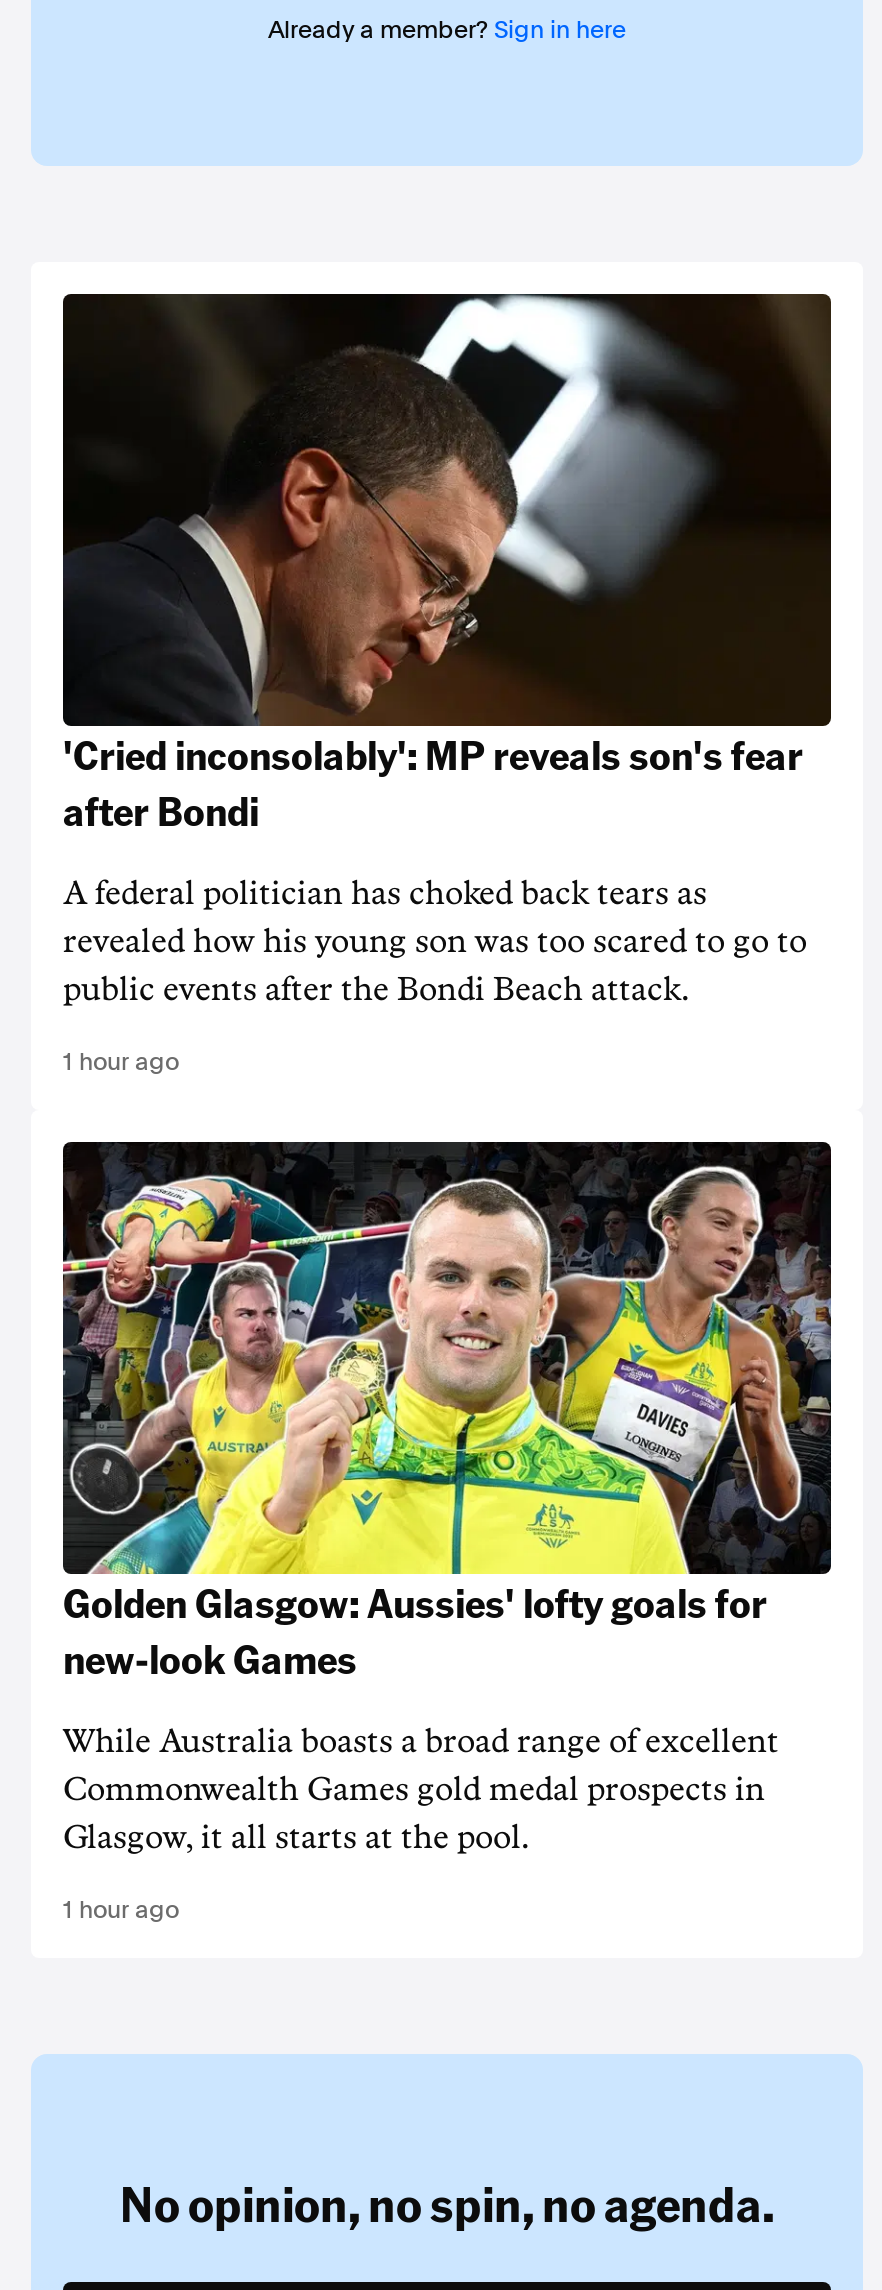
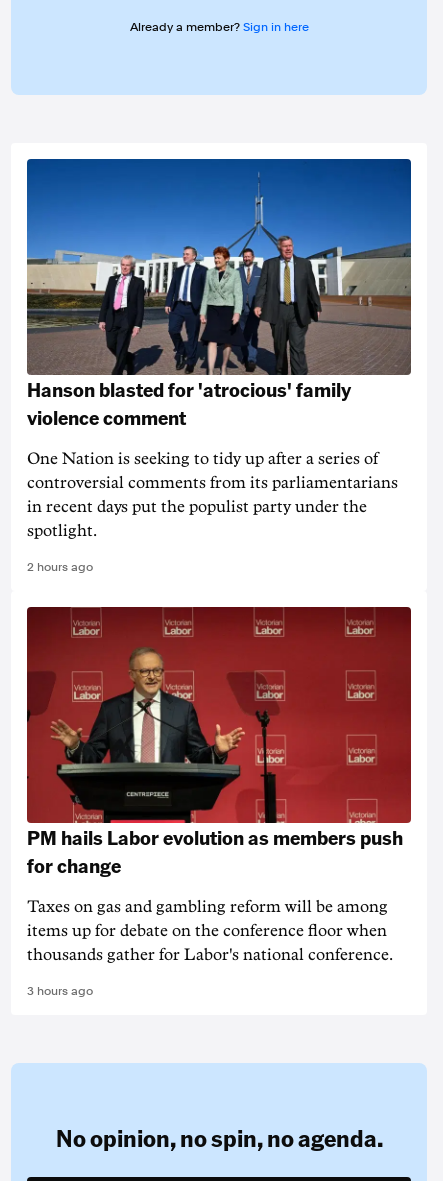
[61,292,833,1076] [image] | 'Cried inconsolably': MP reveals son's fear | after Bondi | A federal politician has choked back tears as | revealed how his young son was too scared to go to | public events after the Bondi Beach attack. | 1 hour ago -> [26,158,412,574] [image] | Hanson blasted for 'atrocious' family | violence comment | One Nation is seeking to tidy up after a series of | controversial comments from its parliamentarians | in recent days put the populist party under the | spotlight. | 2 hours ago
[61,1140,833,1924] [image] | Golden Glasgow: Aussies' lofty goals for | new-look Games | While Australia boasts a broad range of excellent | Commonwealth Games gold medal prospects in | Glasgow, it all starts at the pool. | 1 hour ago -> [26,606,412,998] [image] | PM hails Labor evolution as members push | for change | Taxes on gas and gambling reform will be among | items up for debate on the conference floor when | thousands gather for Labor's national conference. | 3 hours ago

